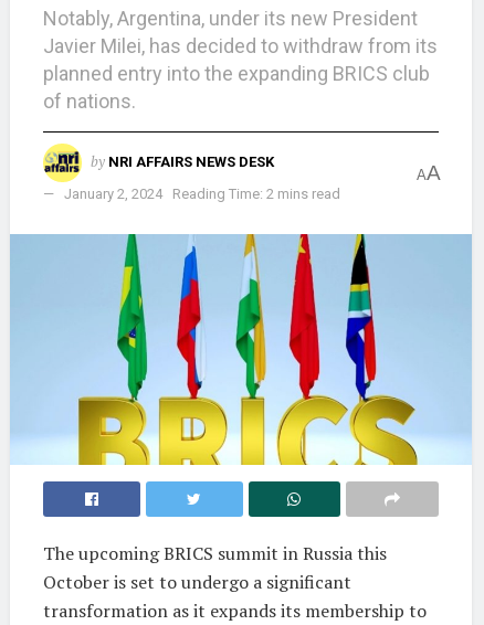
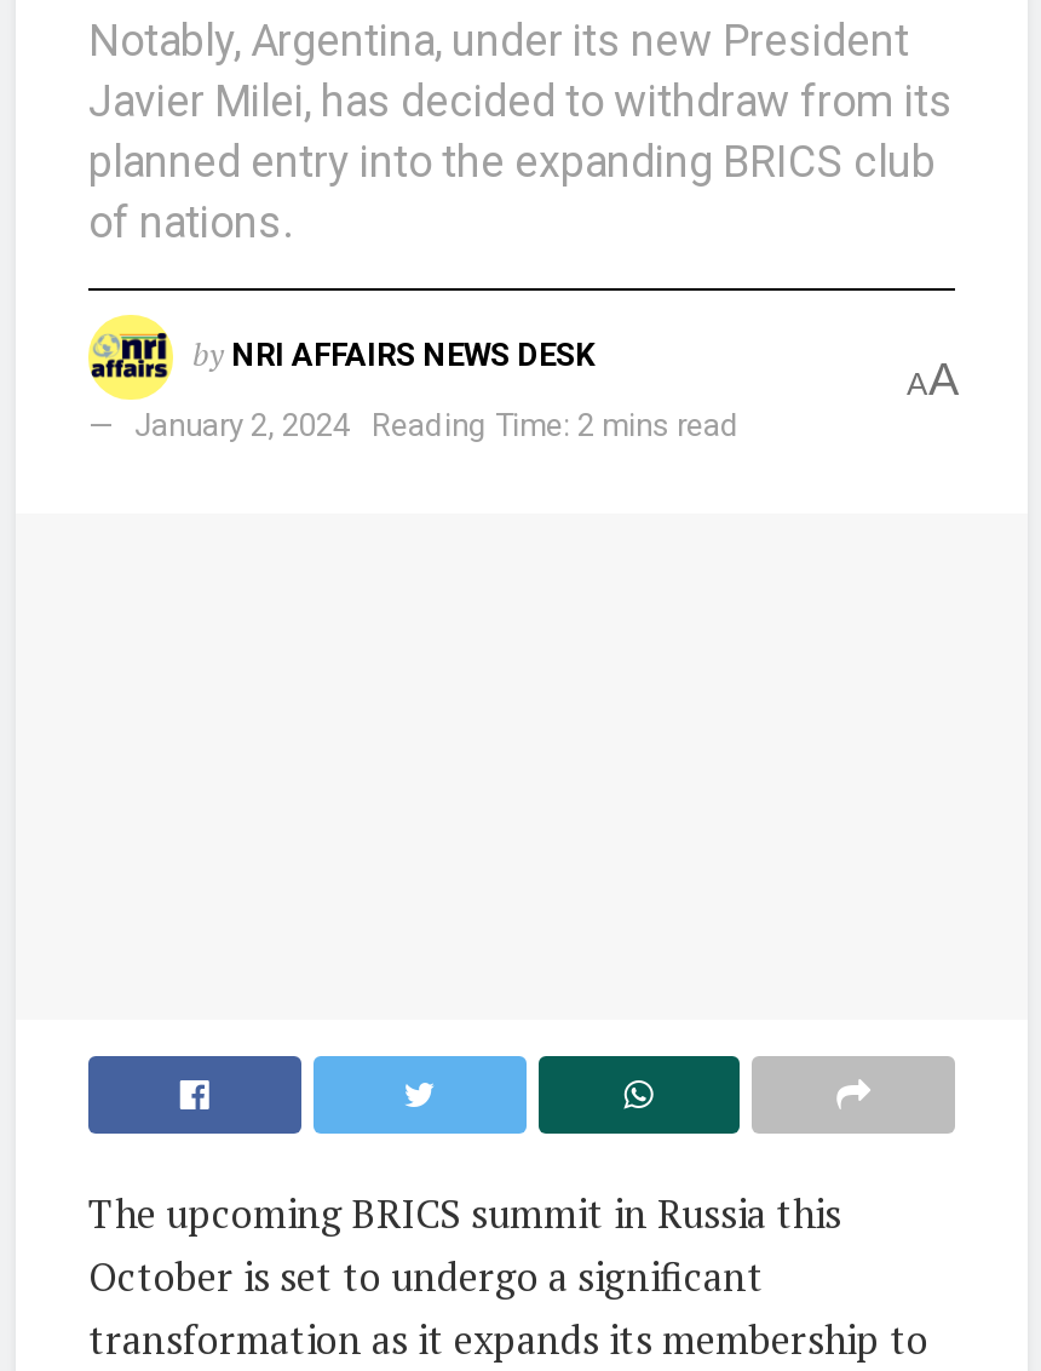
[10,233,472,466] [image] -> none

